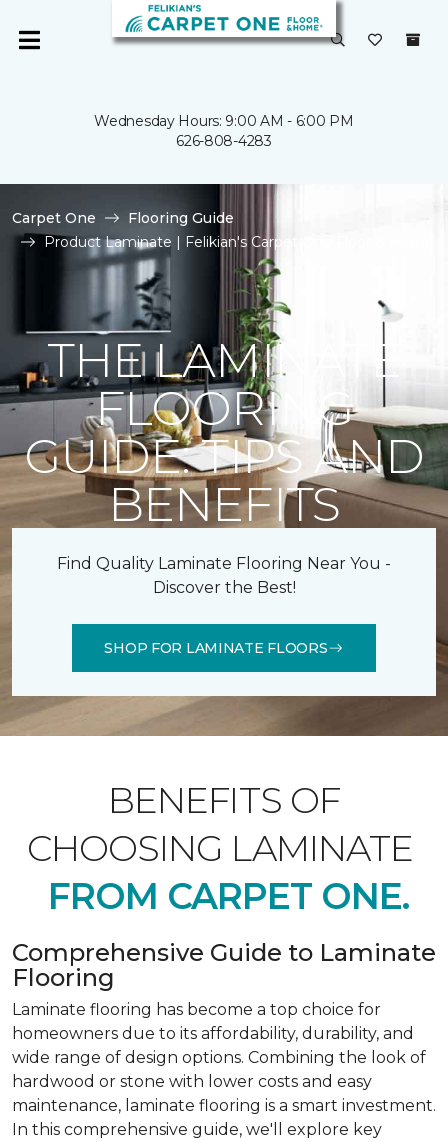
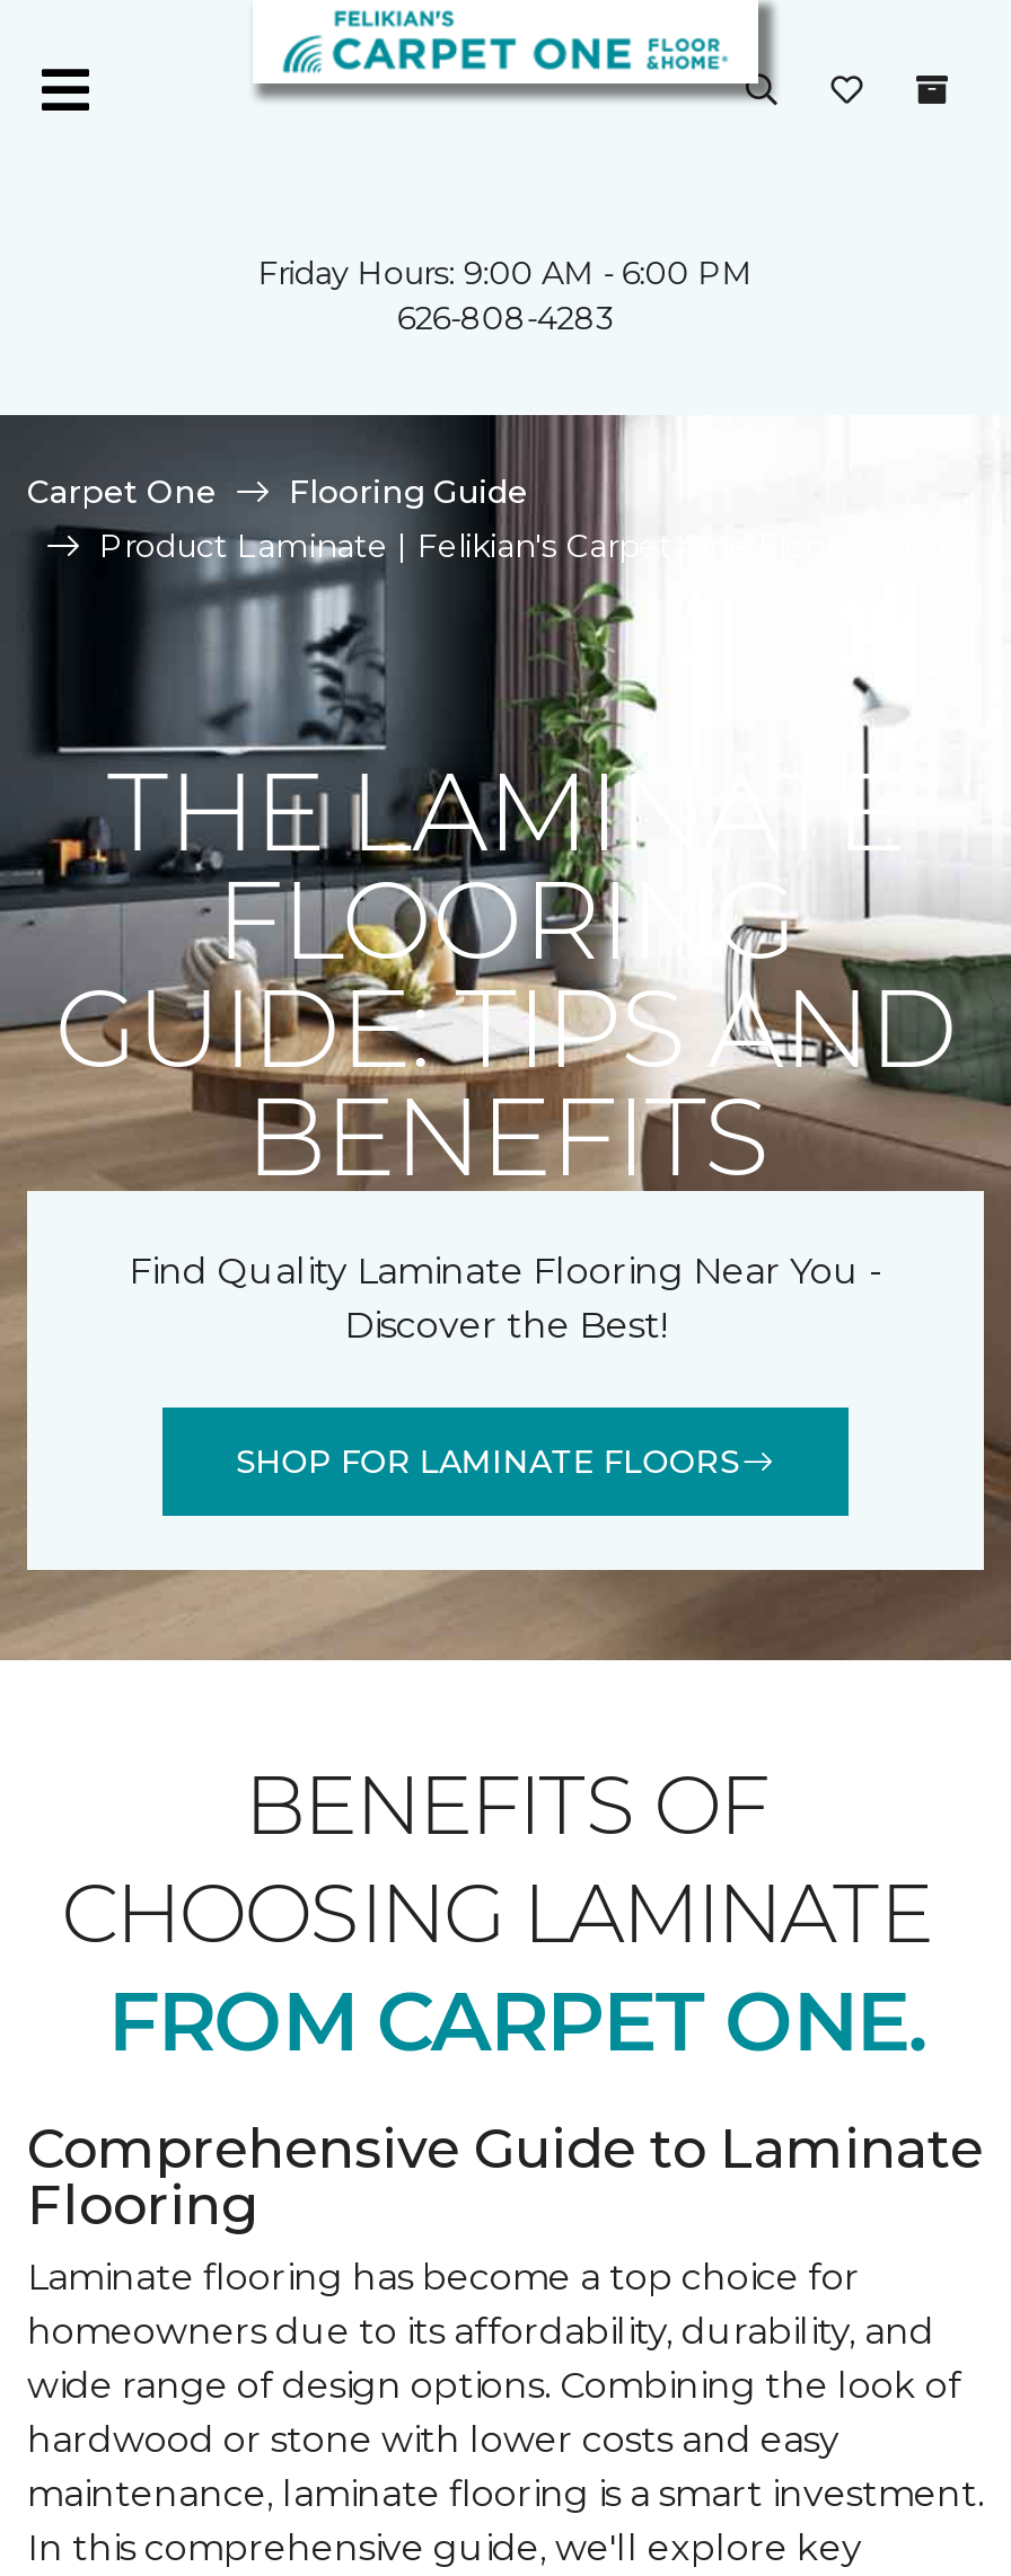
[94,112,354,130] Wednesday Hours: 9:00 AM - 6:00 PM -> [258,253,753,293] Friday Hours: 9:00 AM - 6:00 PM

